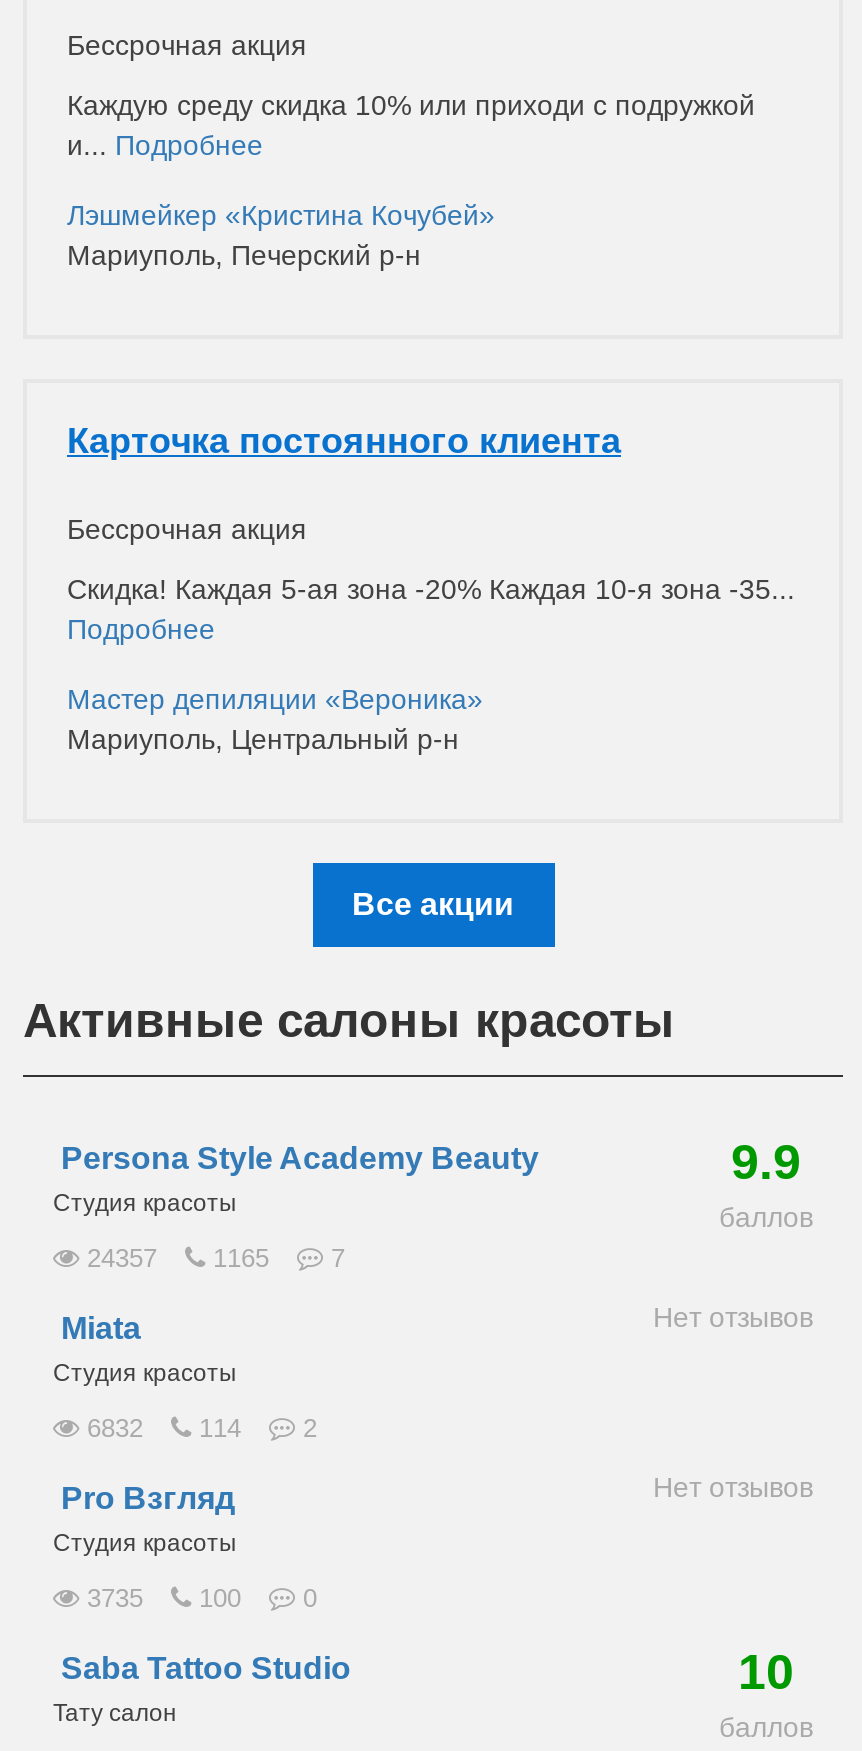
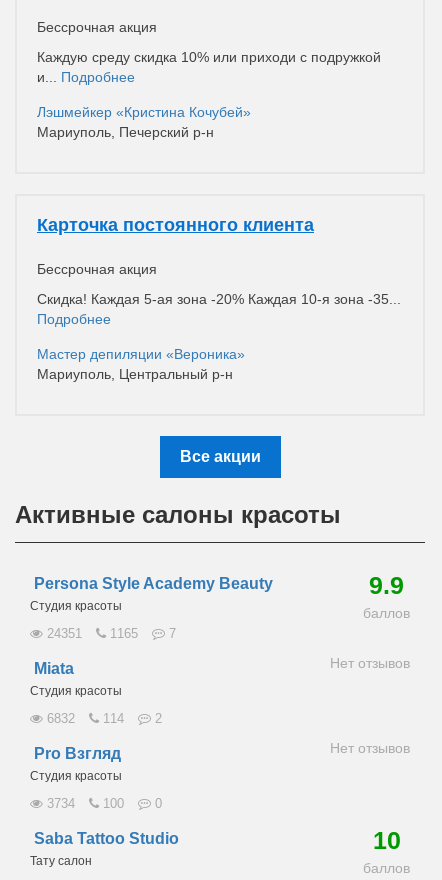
[79,1243,345,1273] 24357 1165 7 -> [43,626,176,641] 24351 1165 7
[79,1583,317,1613] 3735 100 0 -> [43,796,162,811] 3734 100 0

